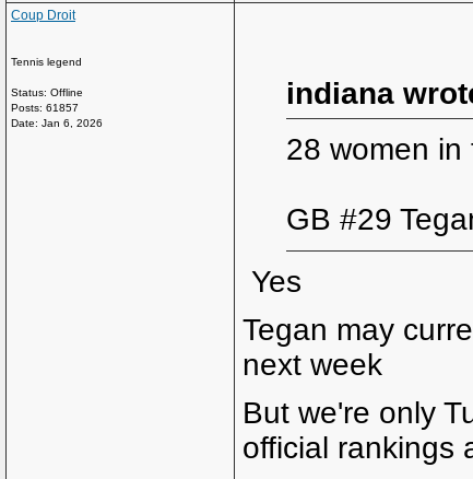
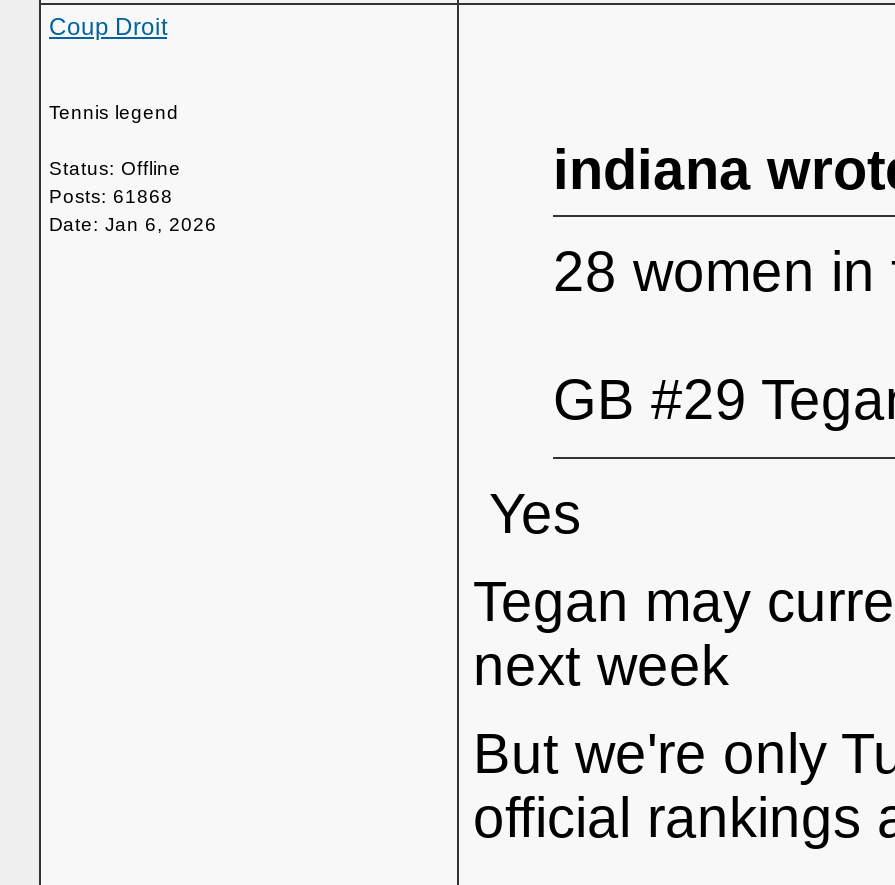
[11,102,79,114] Posts: 61857 -> [49,185,173,207] Posts: 61868

